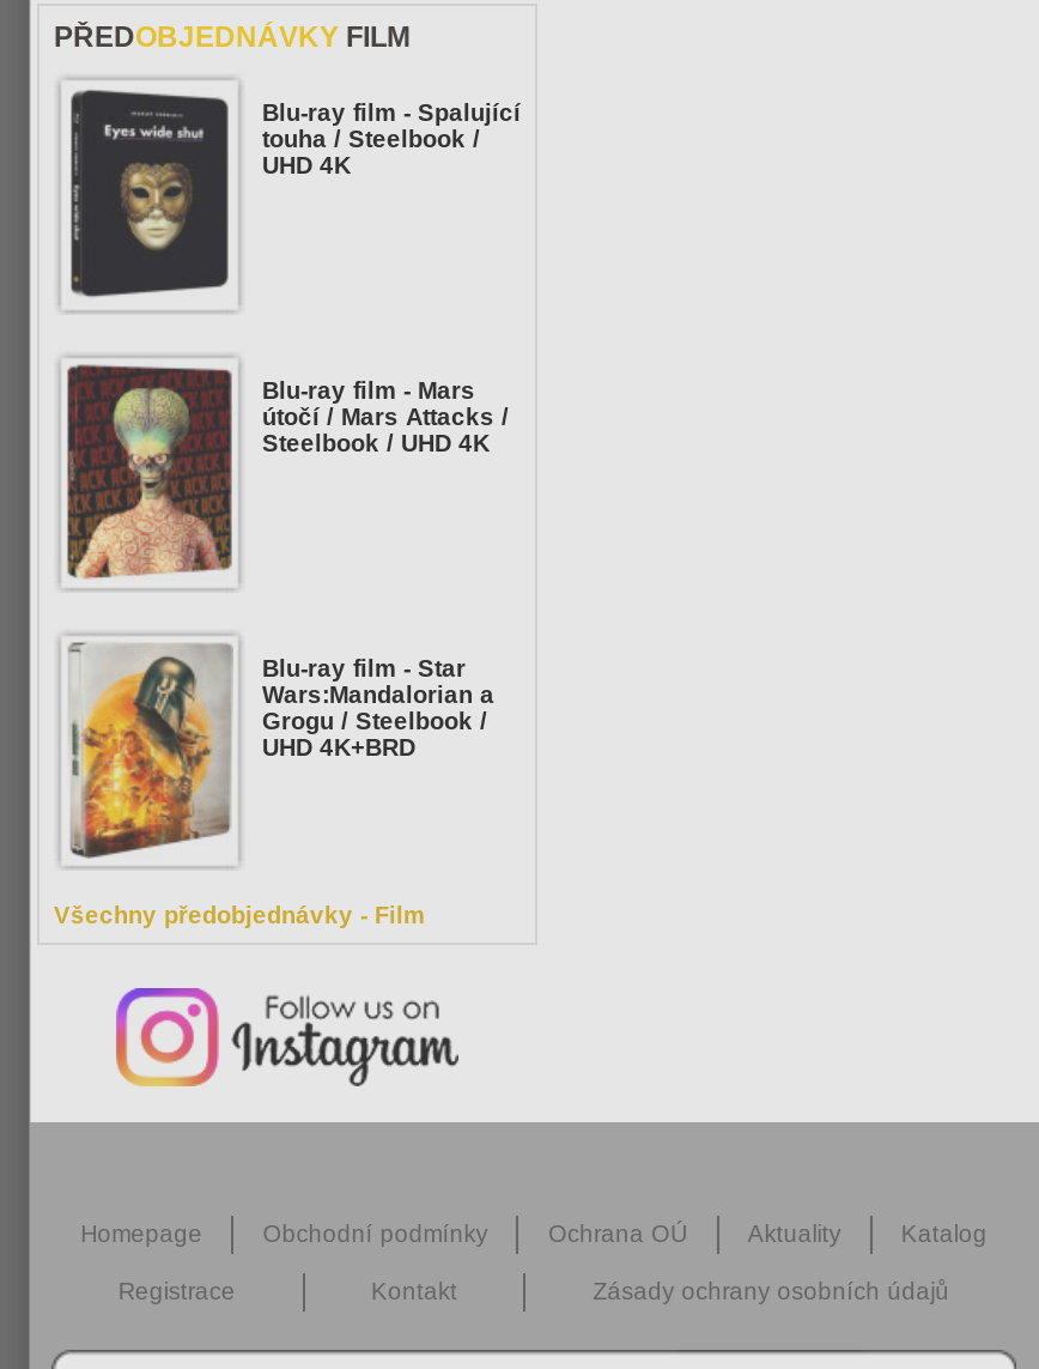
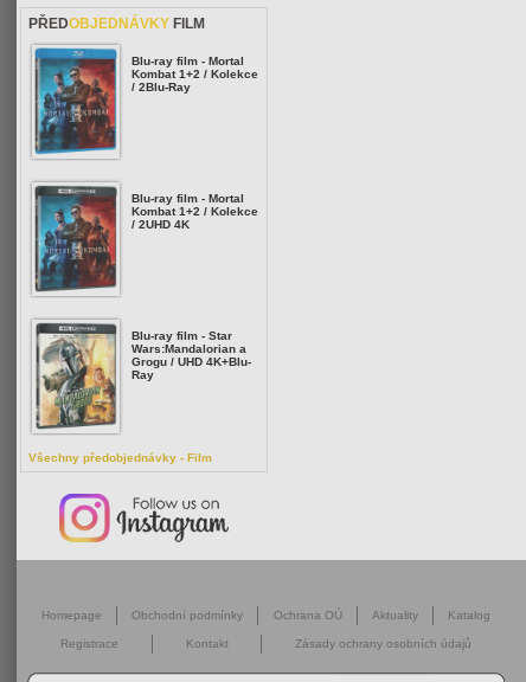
[66,85,521,301] [image] | Blu-ray film - Spalující | touha / Steelbook / | UHD 4K -> [34,47,258,155] [image] | Blu-ray film - Mortal | Kombat 1+2 / Kolekce | / 2Blu-Ray
[66,365,509,581] [image] | Blu-ray film - Mars | útočí / Mars Attacks / | Steelbook / UHD 4K -> [34,186,258,292] [image] | Blu-ray film - Mortal | Kombat 1+2 / Kolekce | / 2UHD 4K
[71,643,487,859] [image] | Grogu / Steelbook / | UHD 4K+BRD -> [36,322,251,429] [image] | Grogu / UHD 4K+Blu- | Ray

